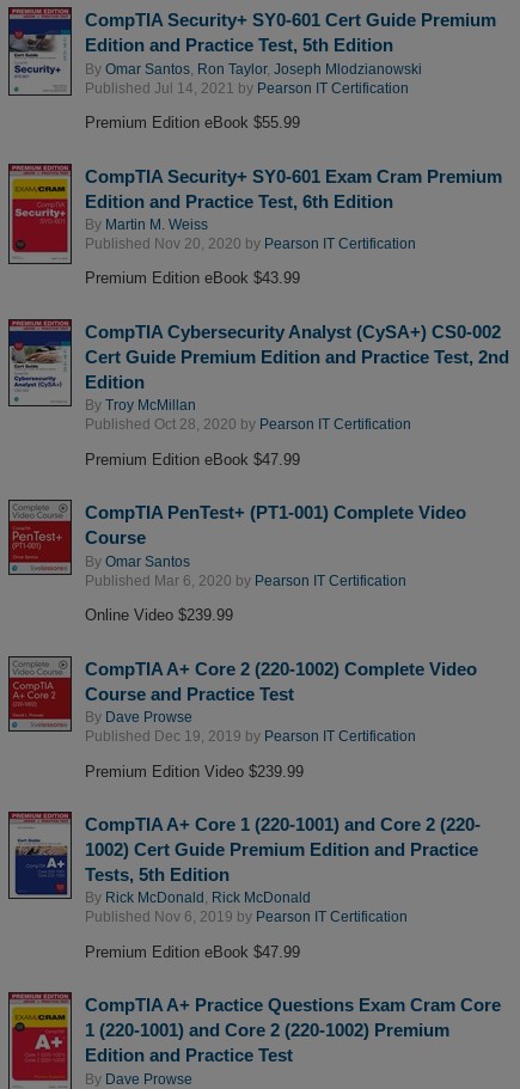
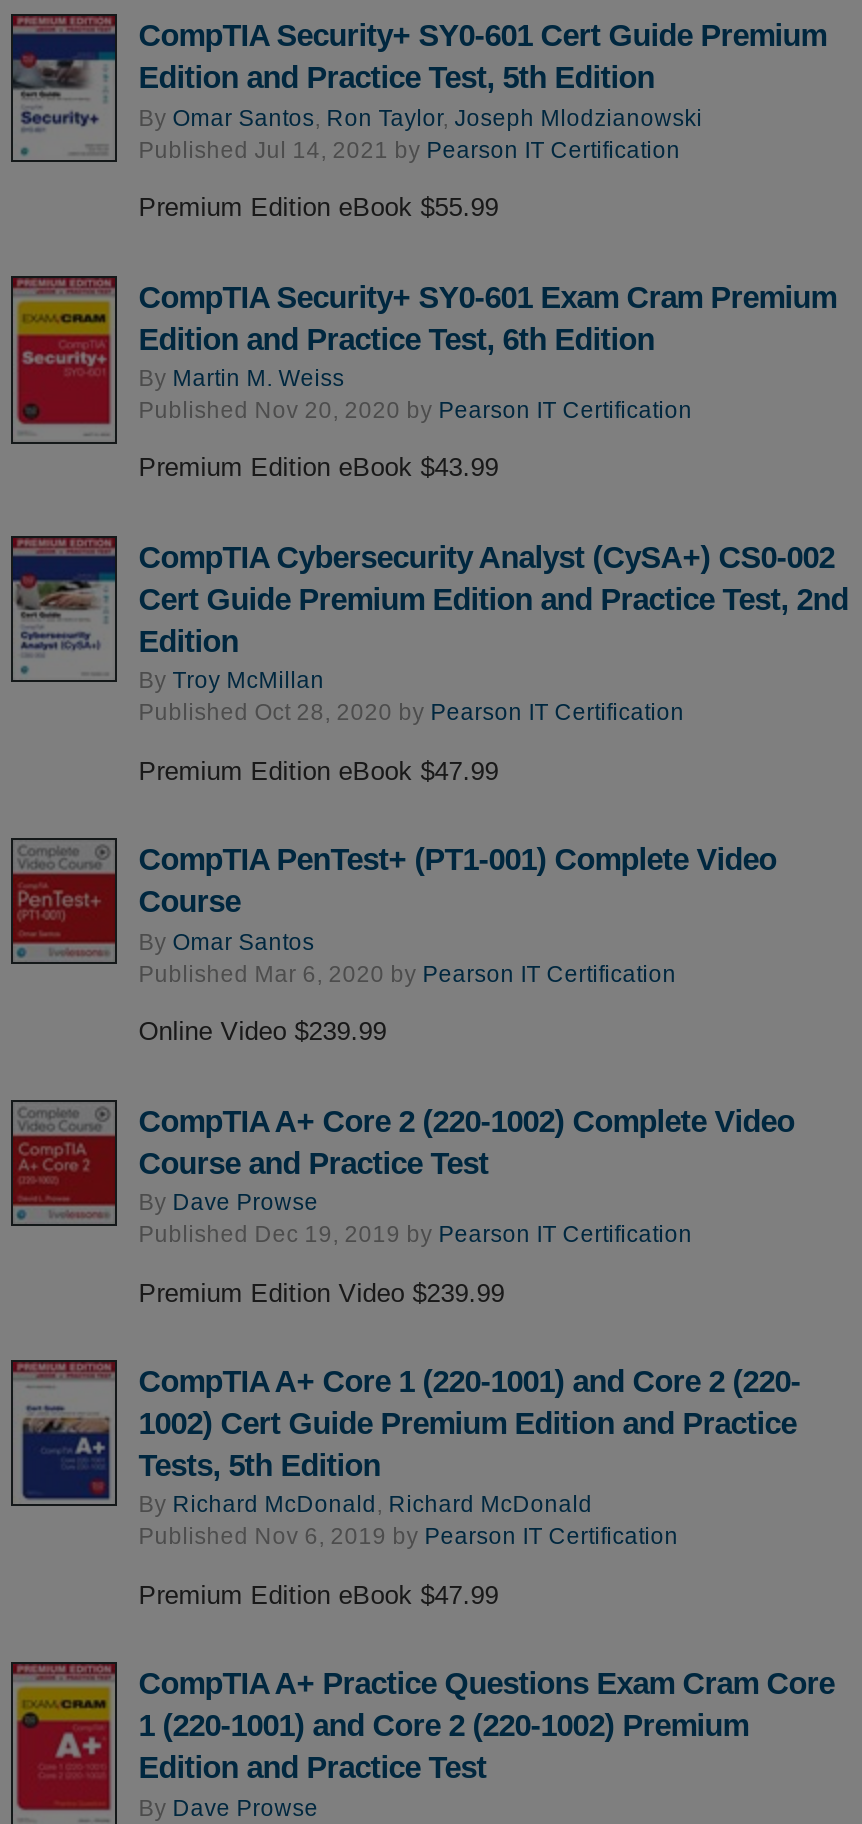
[85,891,311,905] By Rick McDonald, Rick McDonald -> [139,1493,593,1517] By Richard McDonald, Richard McDonald

